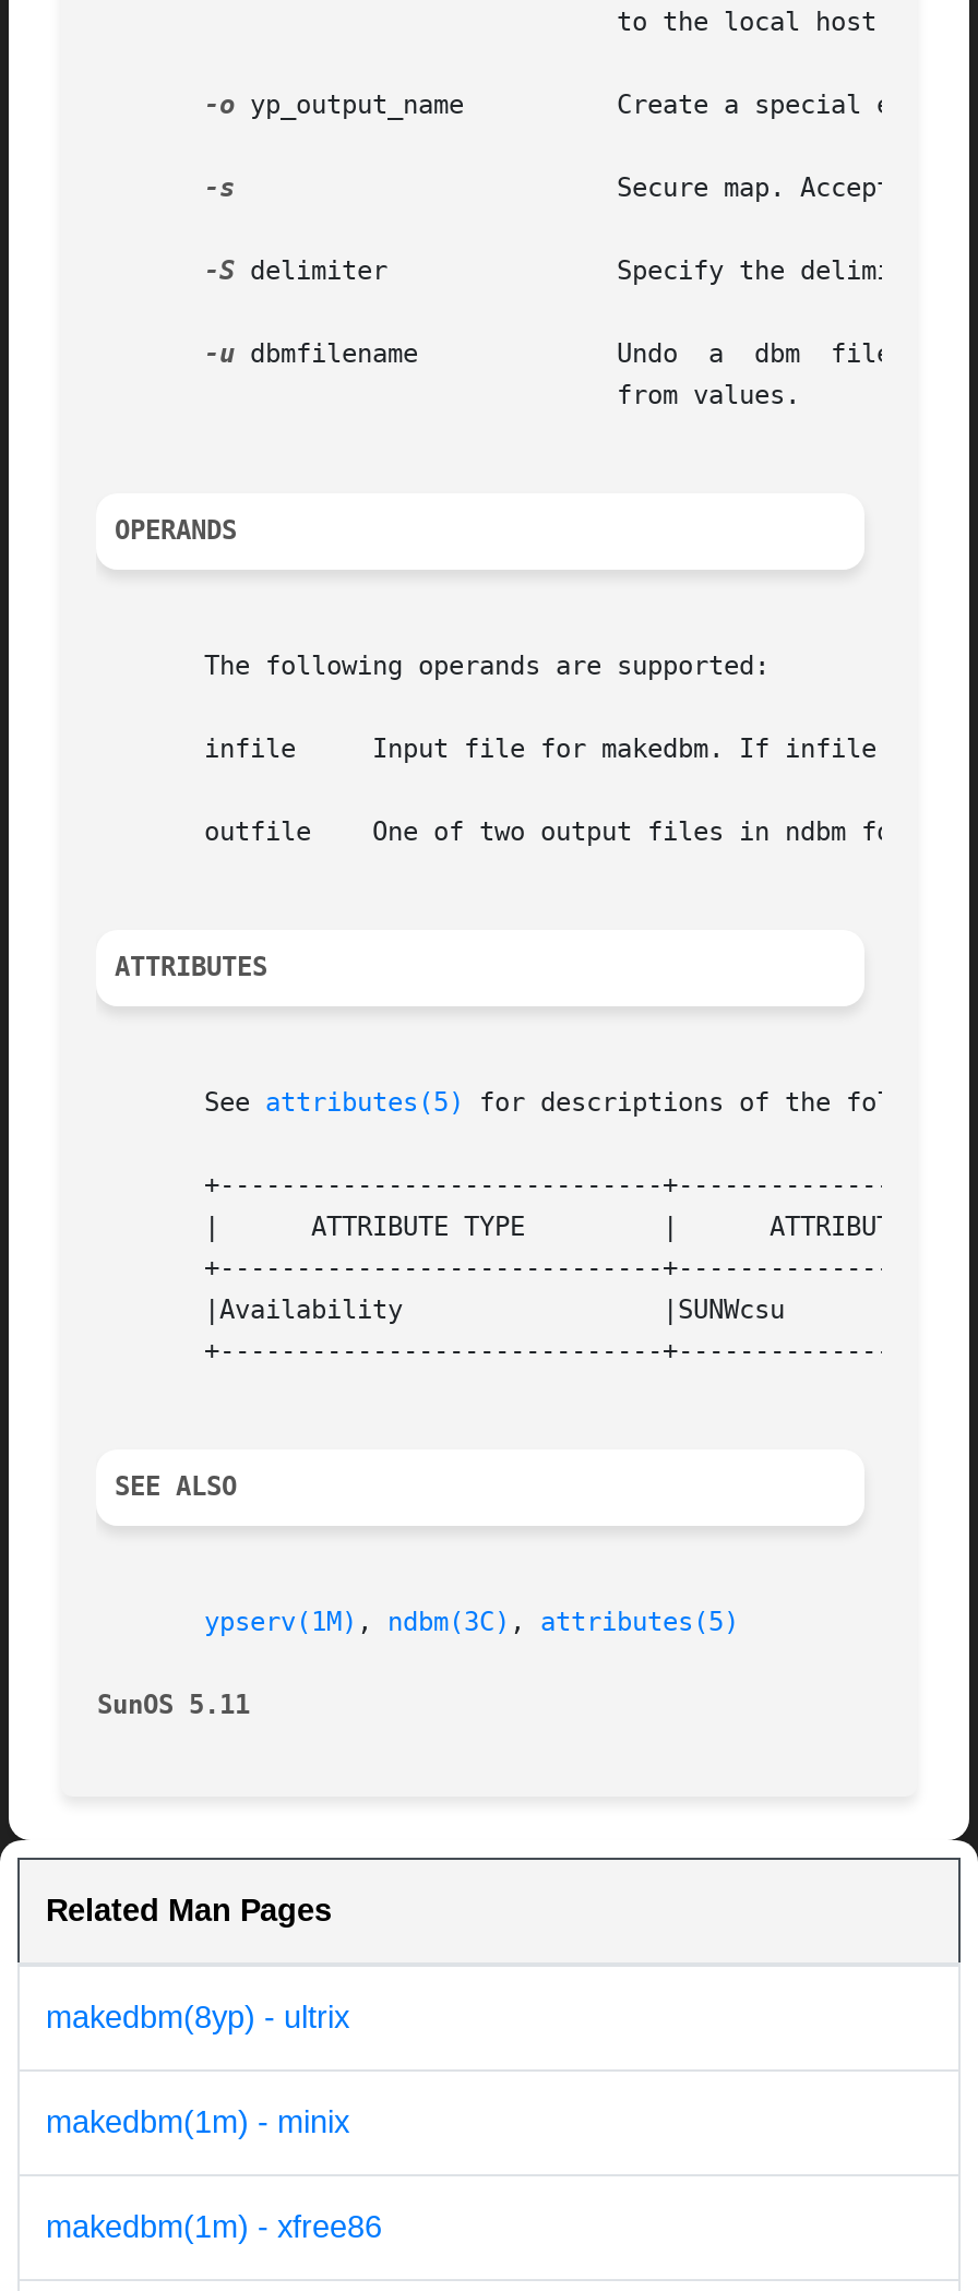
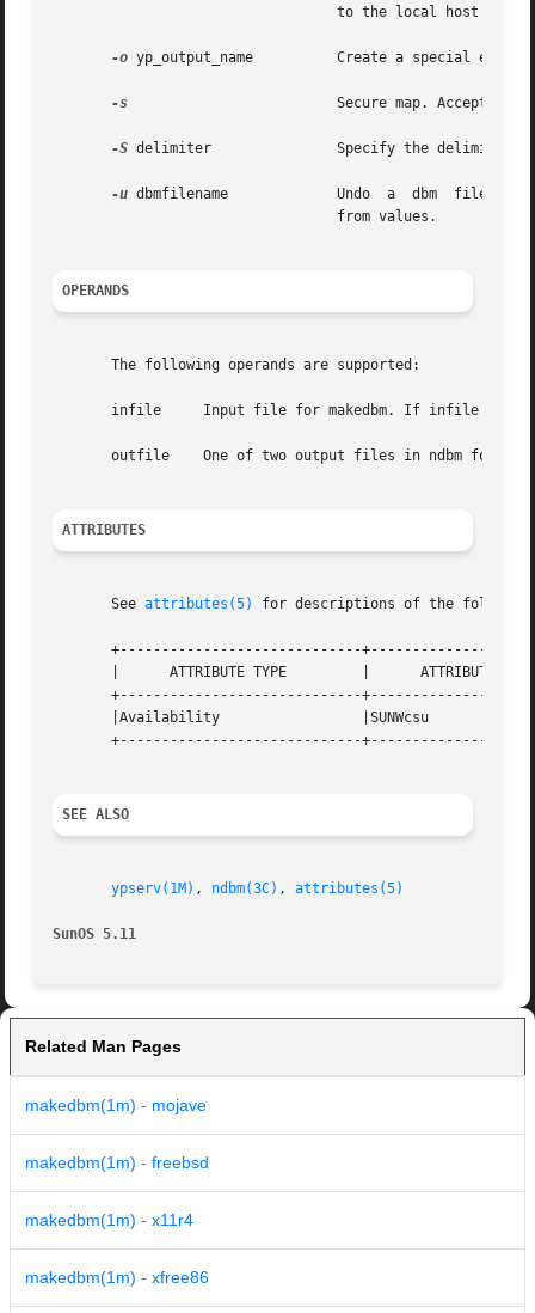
[46,2000,349,2140] makedbm(8yp) - ultrix | makedbm(1m) - minix -> [25,1096,209,1230] makedbm(1m) - mojave | makedbm(1m) - freebsd | makedbm(1m) - x11r4

